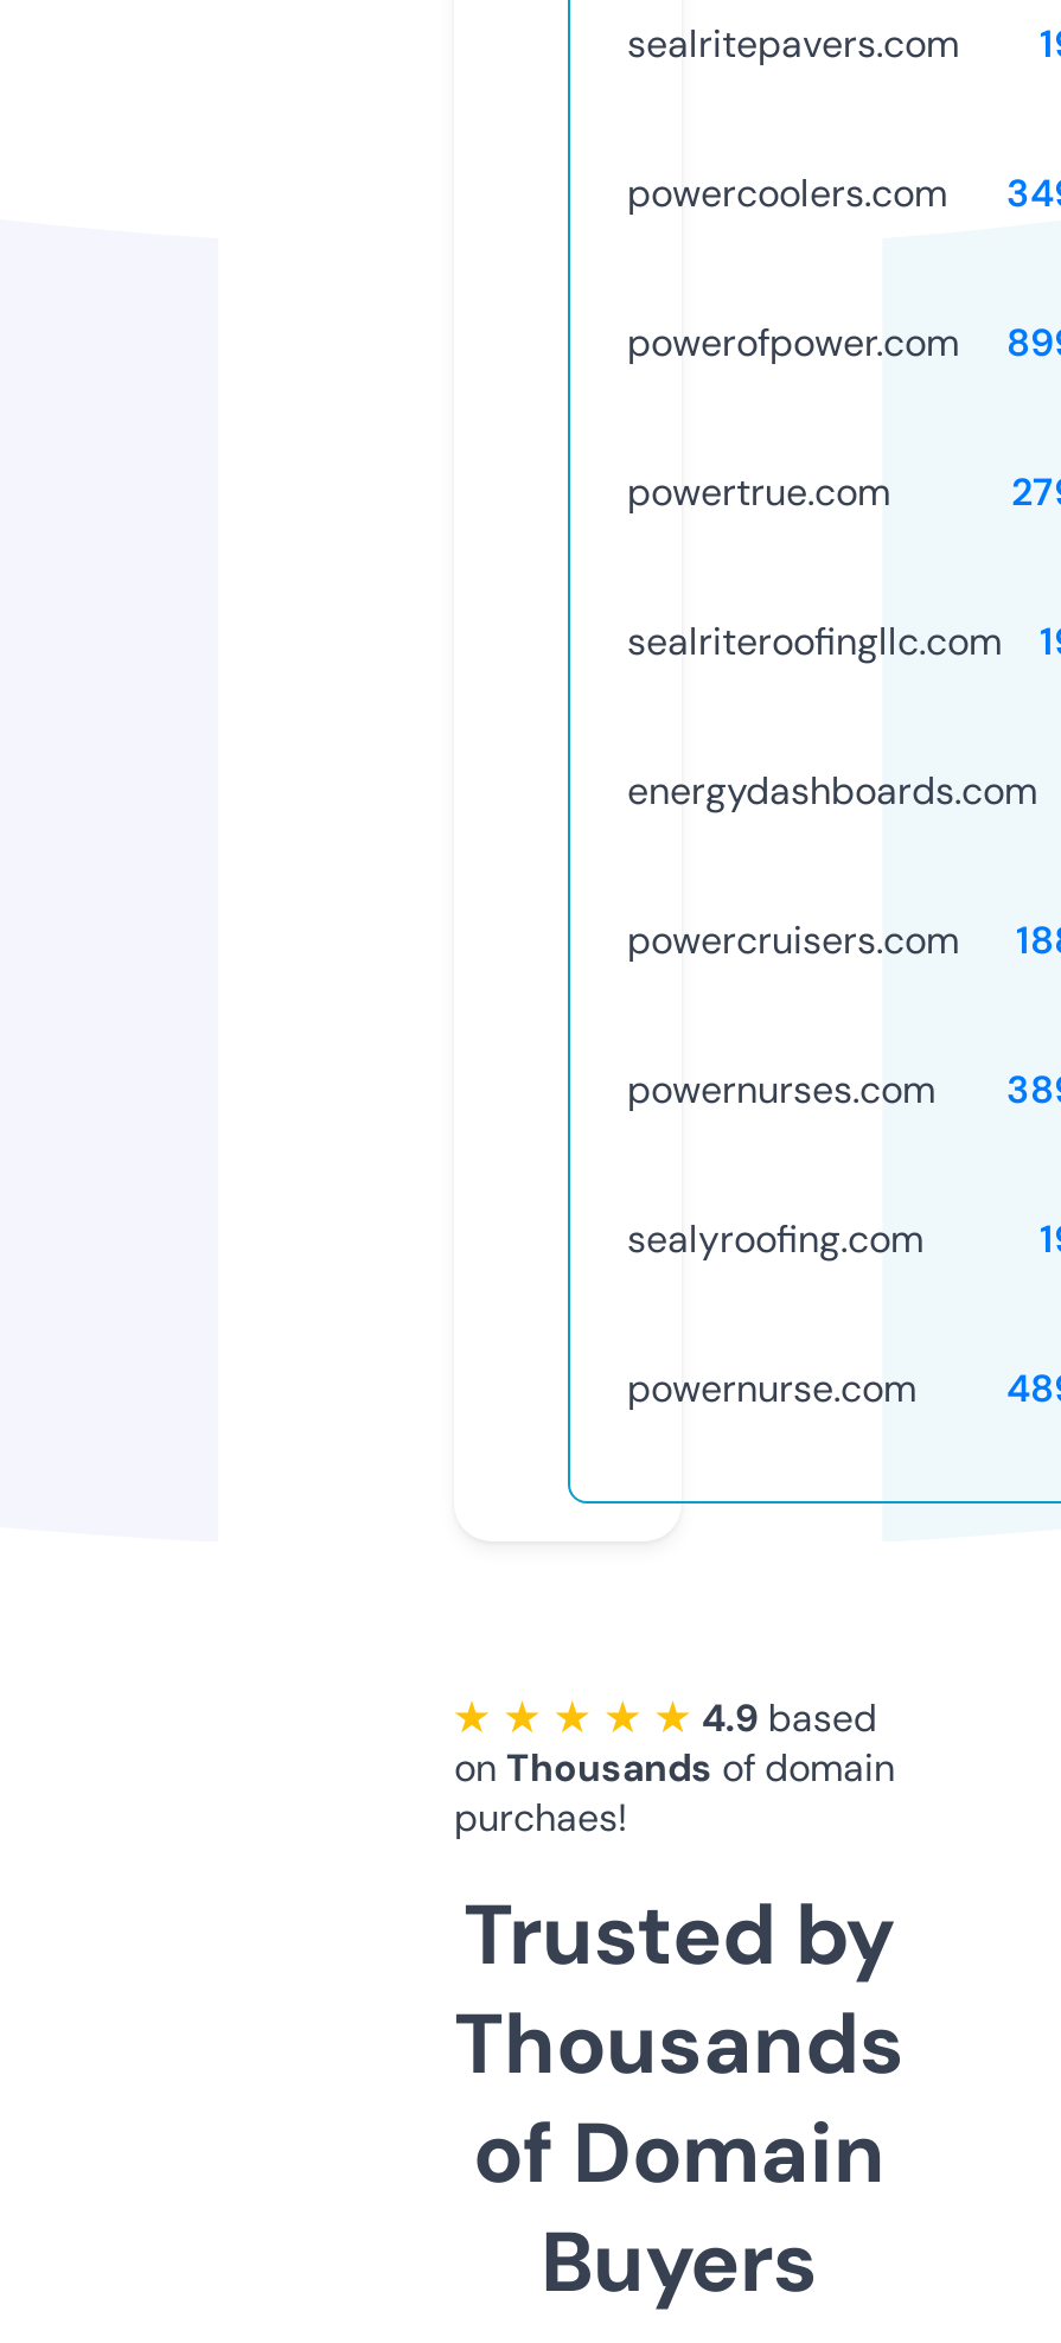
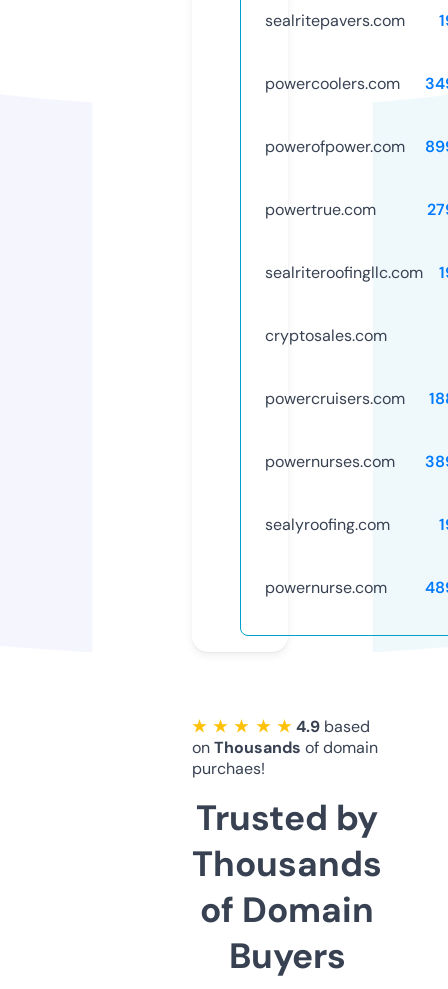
[627,766,1037,815] energydashboards.com -> [265,325,387,346] cryptosales.com

